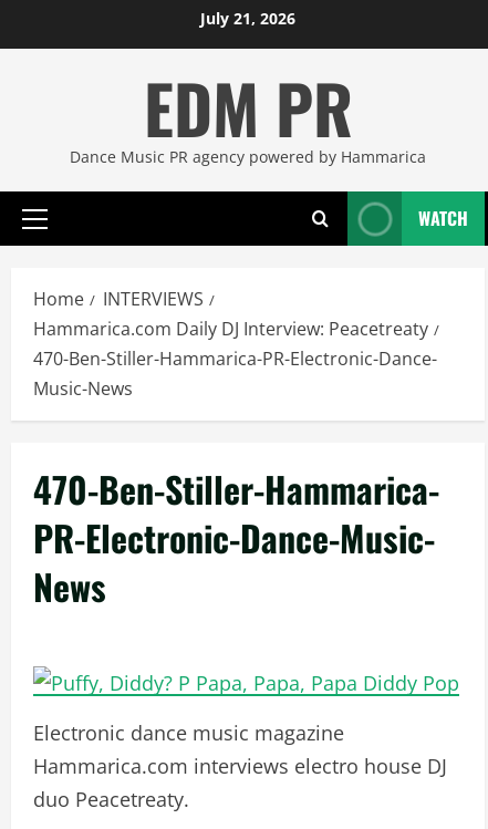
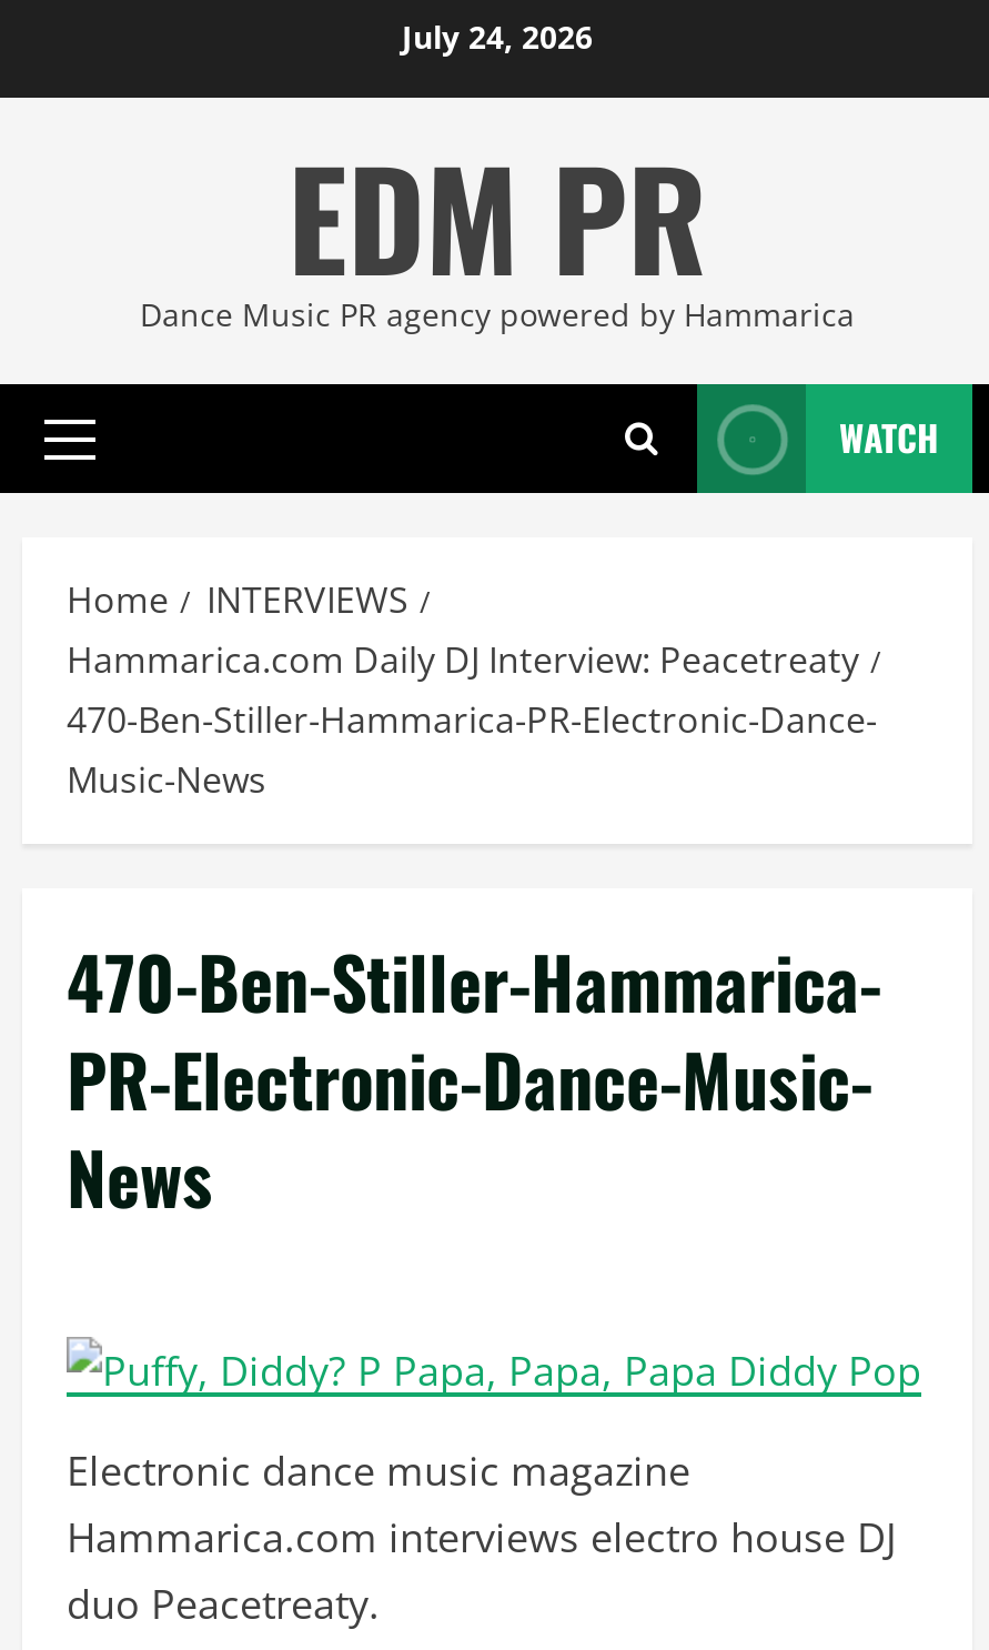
[200,8,295,29] July 21, 2026 -> [402,16,593,58] July 24, 2026

